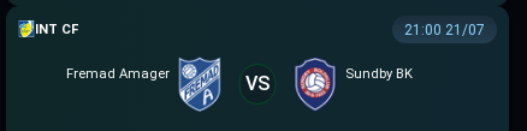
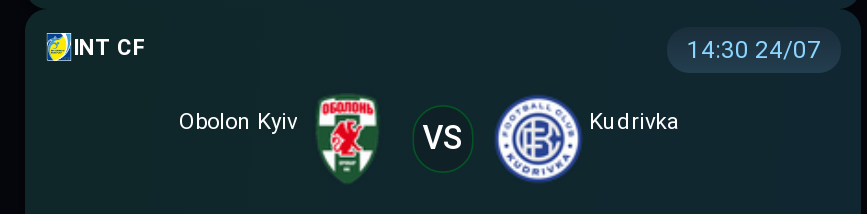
[404,21,485,38] 21:00 21/07 -> [687,35,821,63] 14:30 24/07
[66,56,221,113] [image] | Fremad Amager -> [179,96,381,184] [image] | Obolon Kyiv
[289,59,413,109] [image] | Sundby BK -> [493,98,681,180] [image] | Kudrivka

